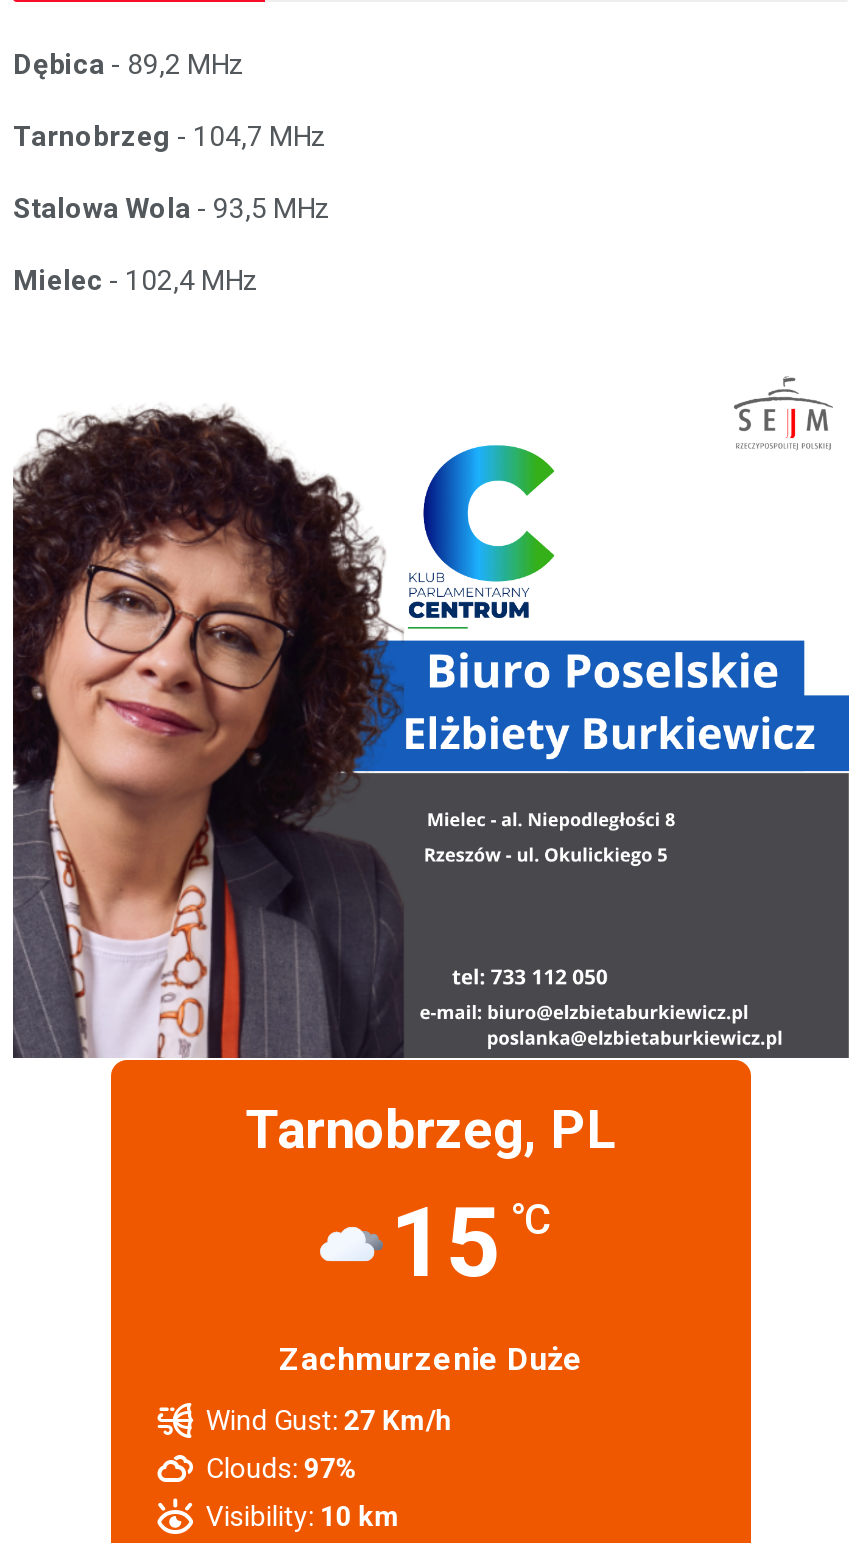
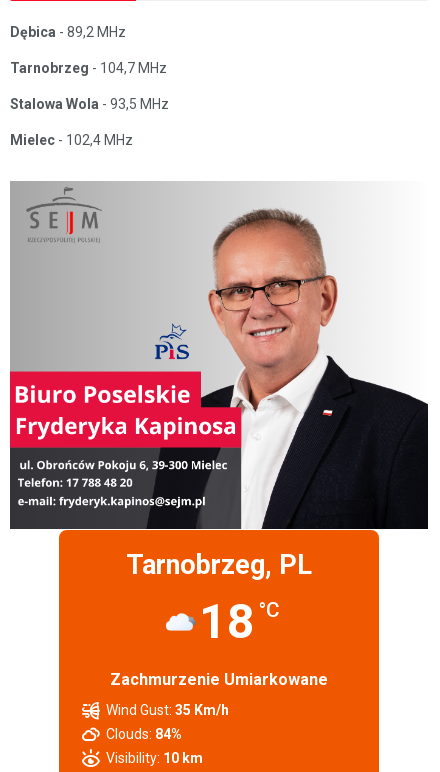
[11,364,851,1060] [image] -> [9,181,428,530] [image]
[390,1186,552,1300] 15 °C -> [198,593,279,650] 18 °C
[279,1340,583,1378] Zachmurzenie Duże -> [110,670,328,689] Zachmurzenie Umiarkowane
[206,1404,452,1436] Wind Gust: 27 Km/h -> [106,702,229,718] Wind Gust: 35 Km/h
[206,1452,358,1484] Clouds: 97% -> [106,726,182,742] Clouds: 84%

